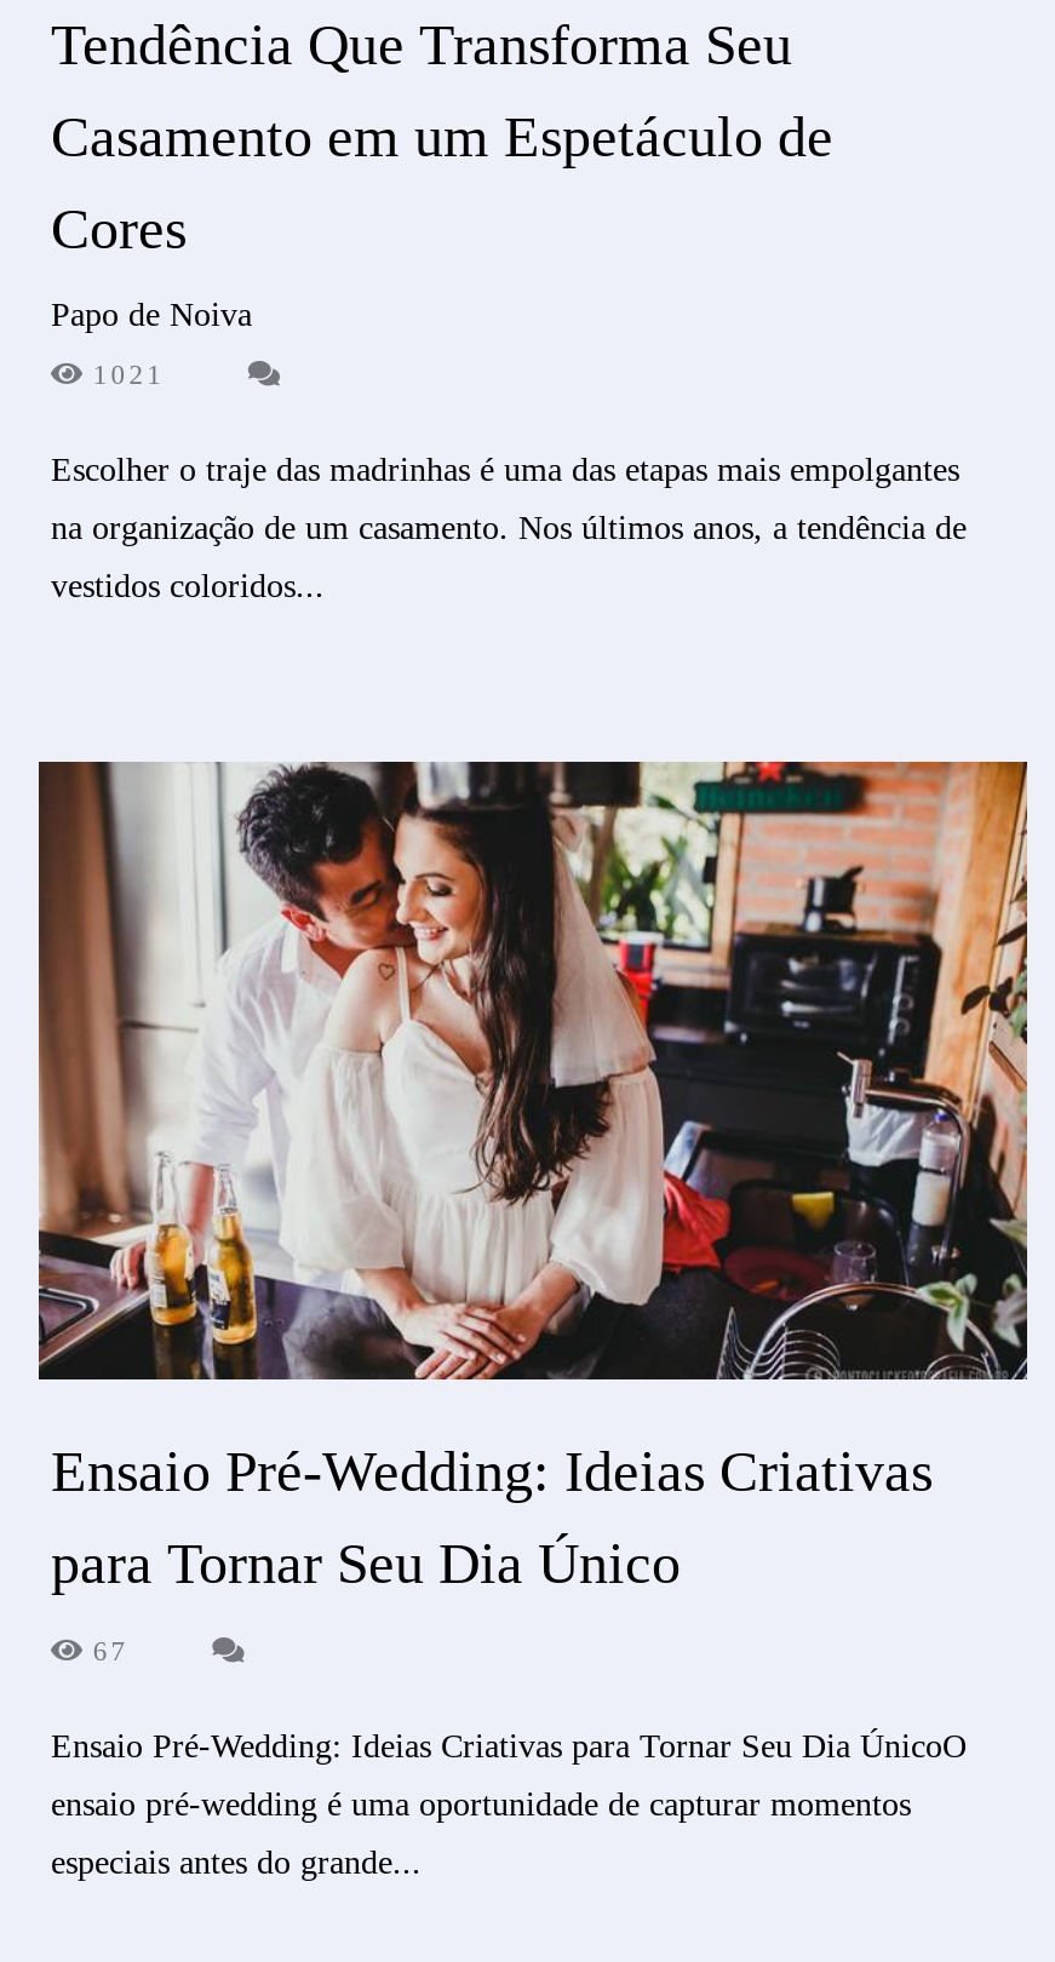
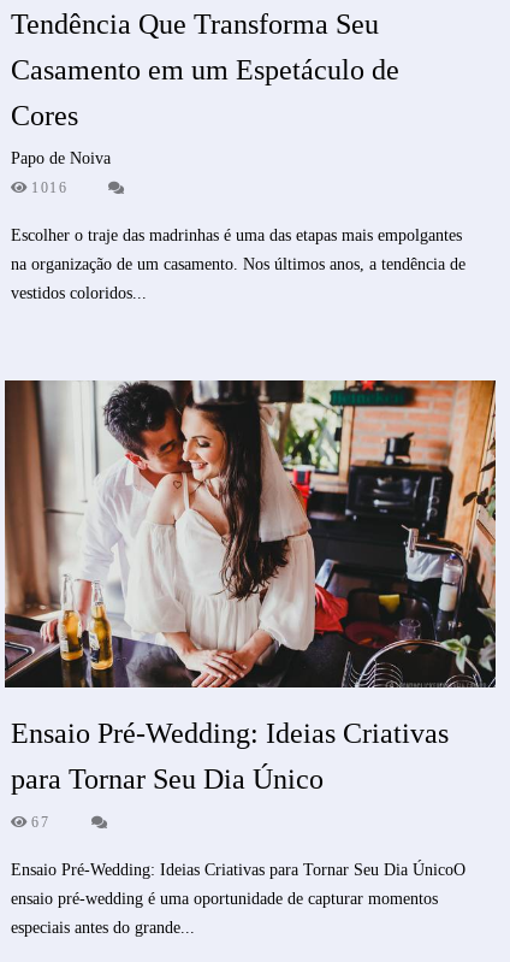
[93,360,165,391] 1021 -> [32,181,67,196] 1016

